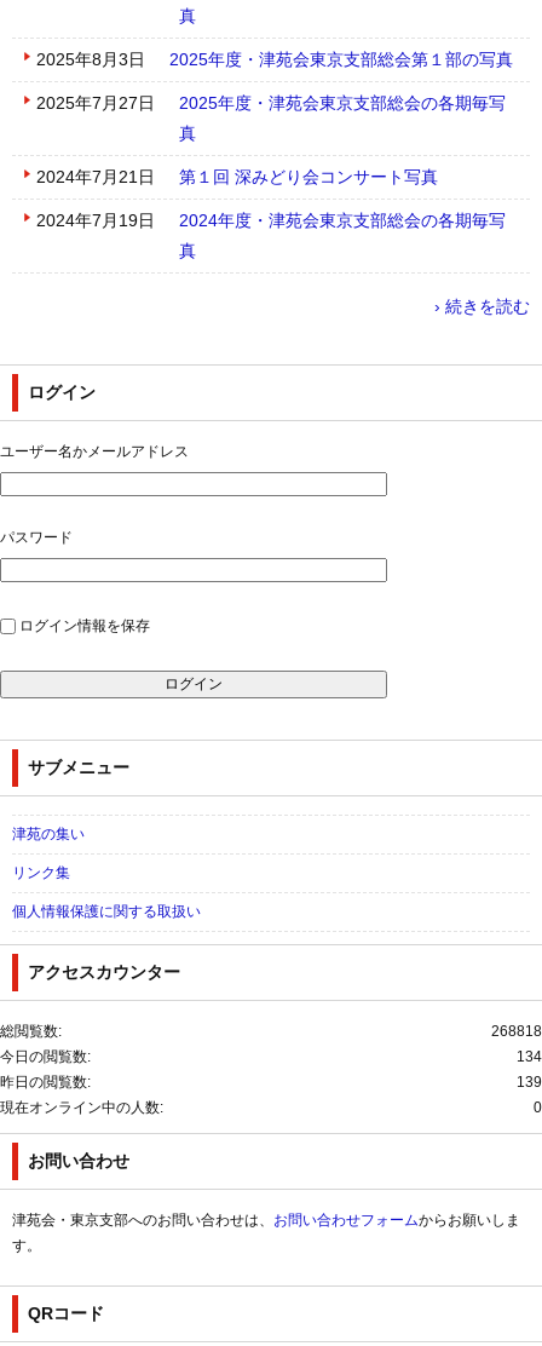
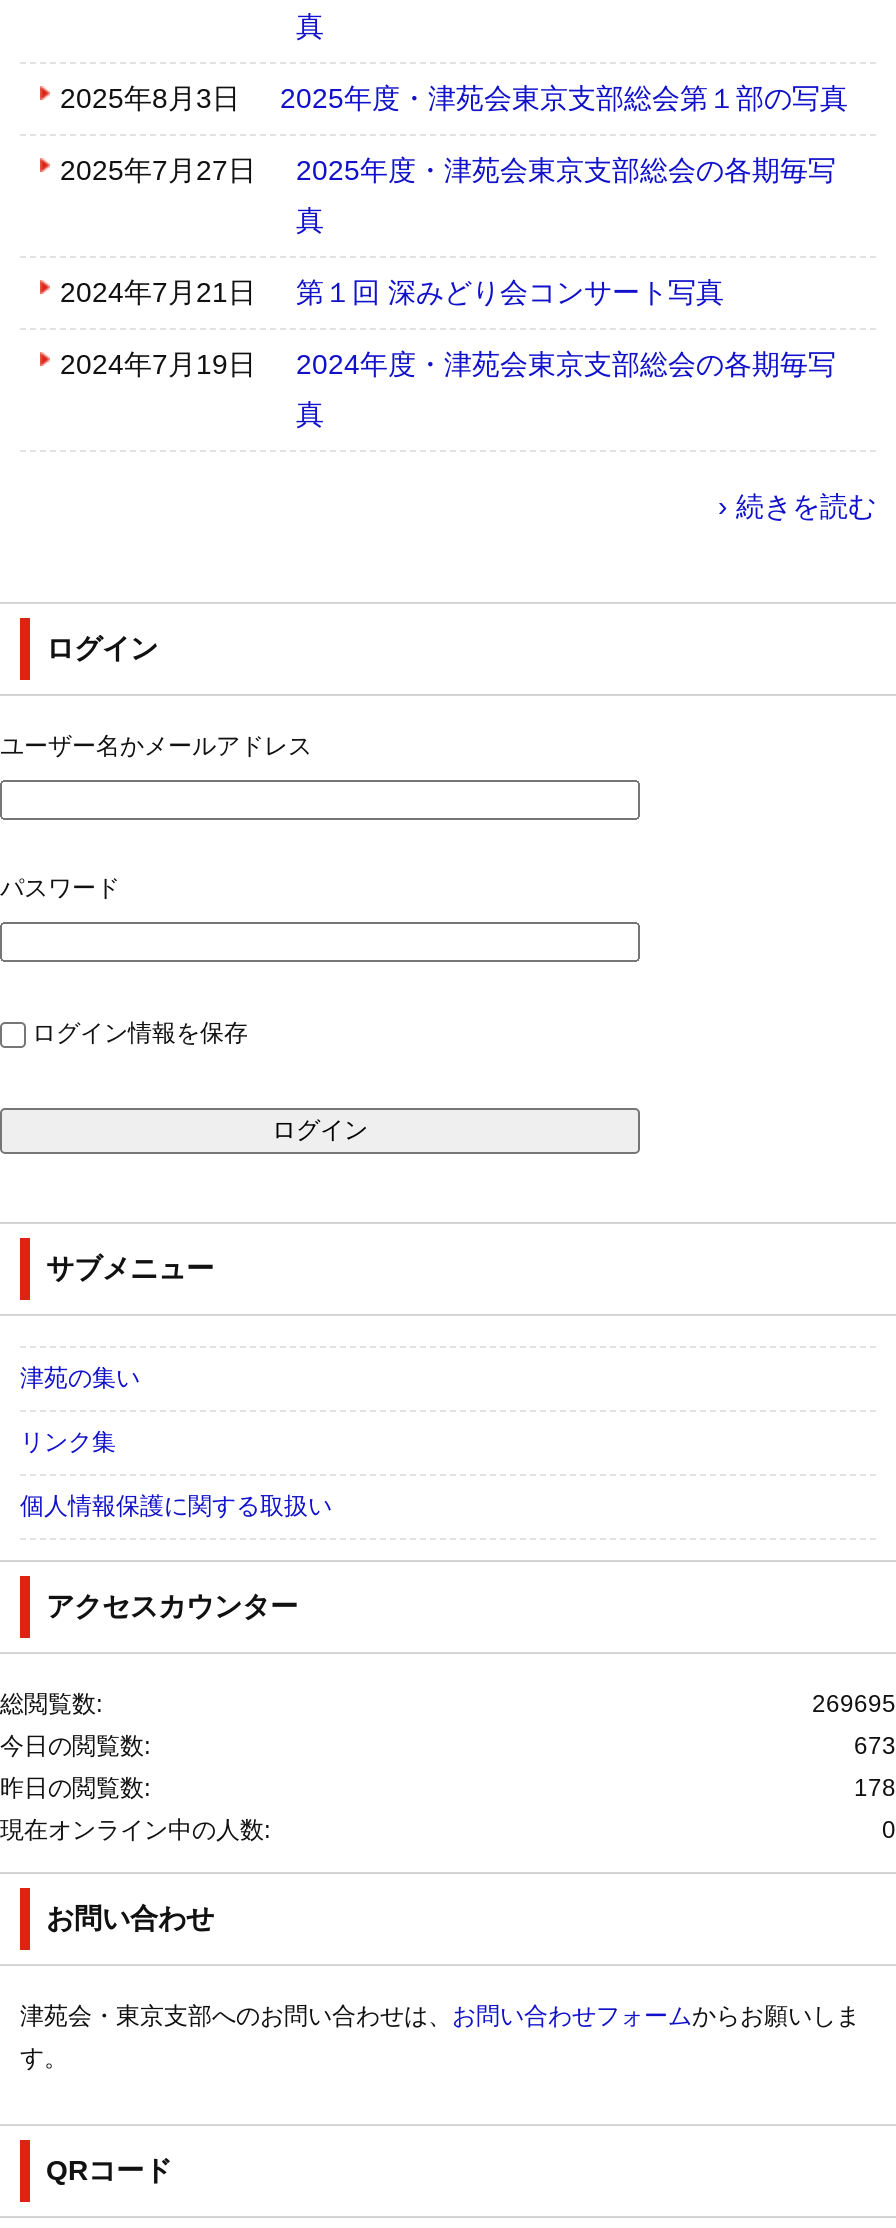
[491,1023,542,1040] 268818 -> [812,1690,896,1718] 269695
[517,1048,542,1065] 134 -> [854,1732,896,1760] 673
[517,1074,542,1091] 139 -> [854,1774,896,1802] 178

